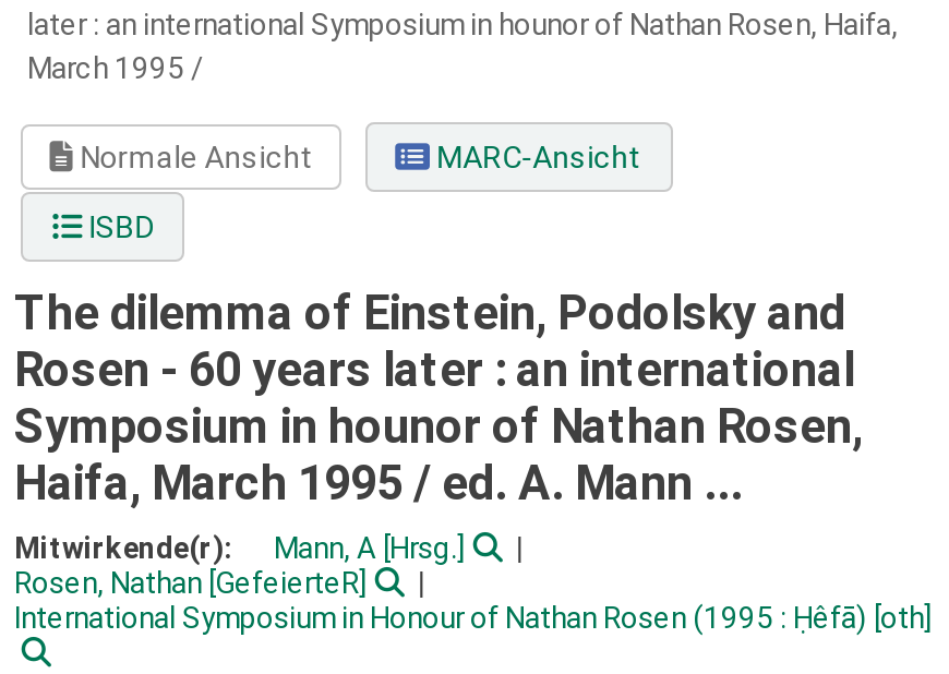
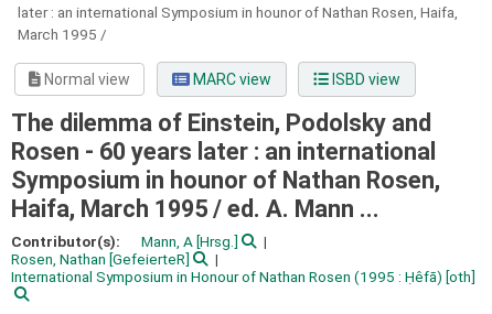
[74,140,642,245] Normale Ansicht | MARC-Ansicht | ISBD -> [41,71,400,88] Normal view | MARC view | ISBD view
[14,531,239,566] Mitwirkende(r): -> [11,233,124,251] Contributor(s):

